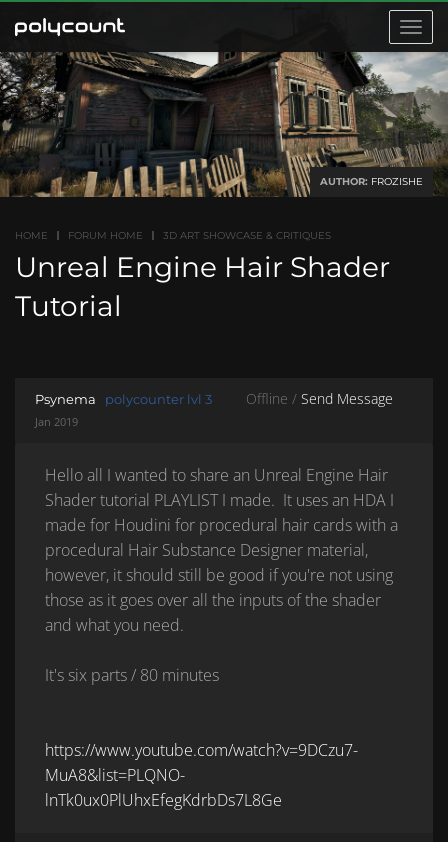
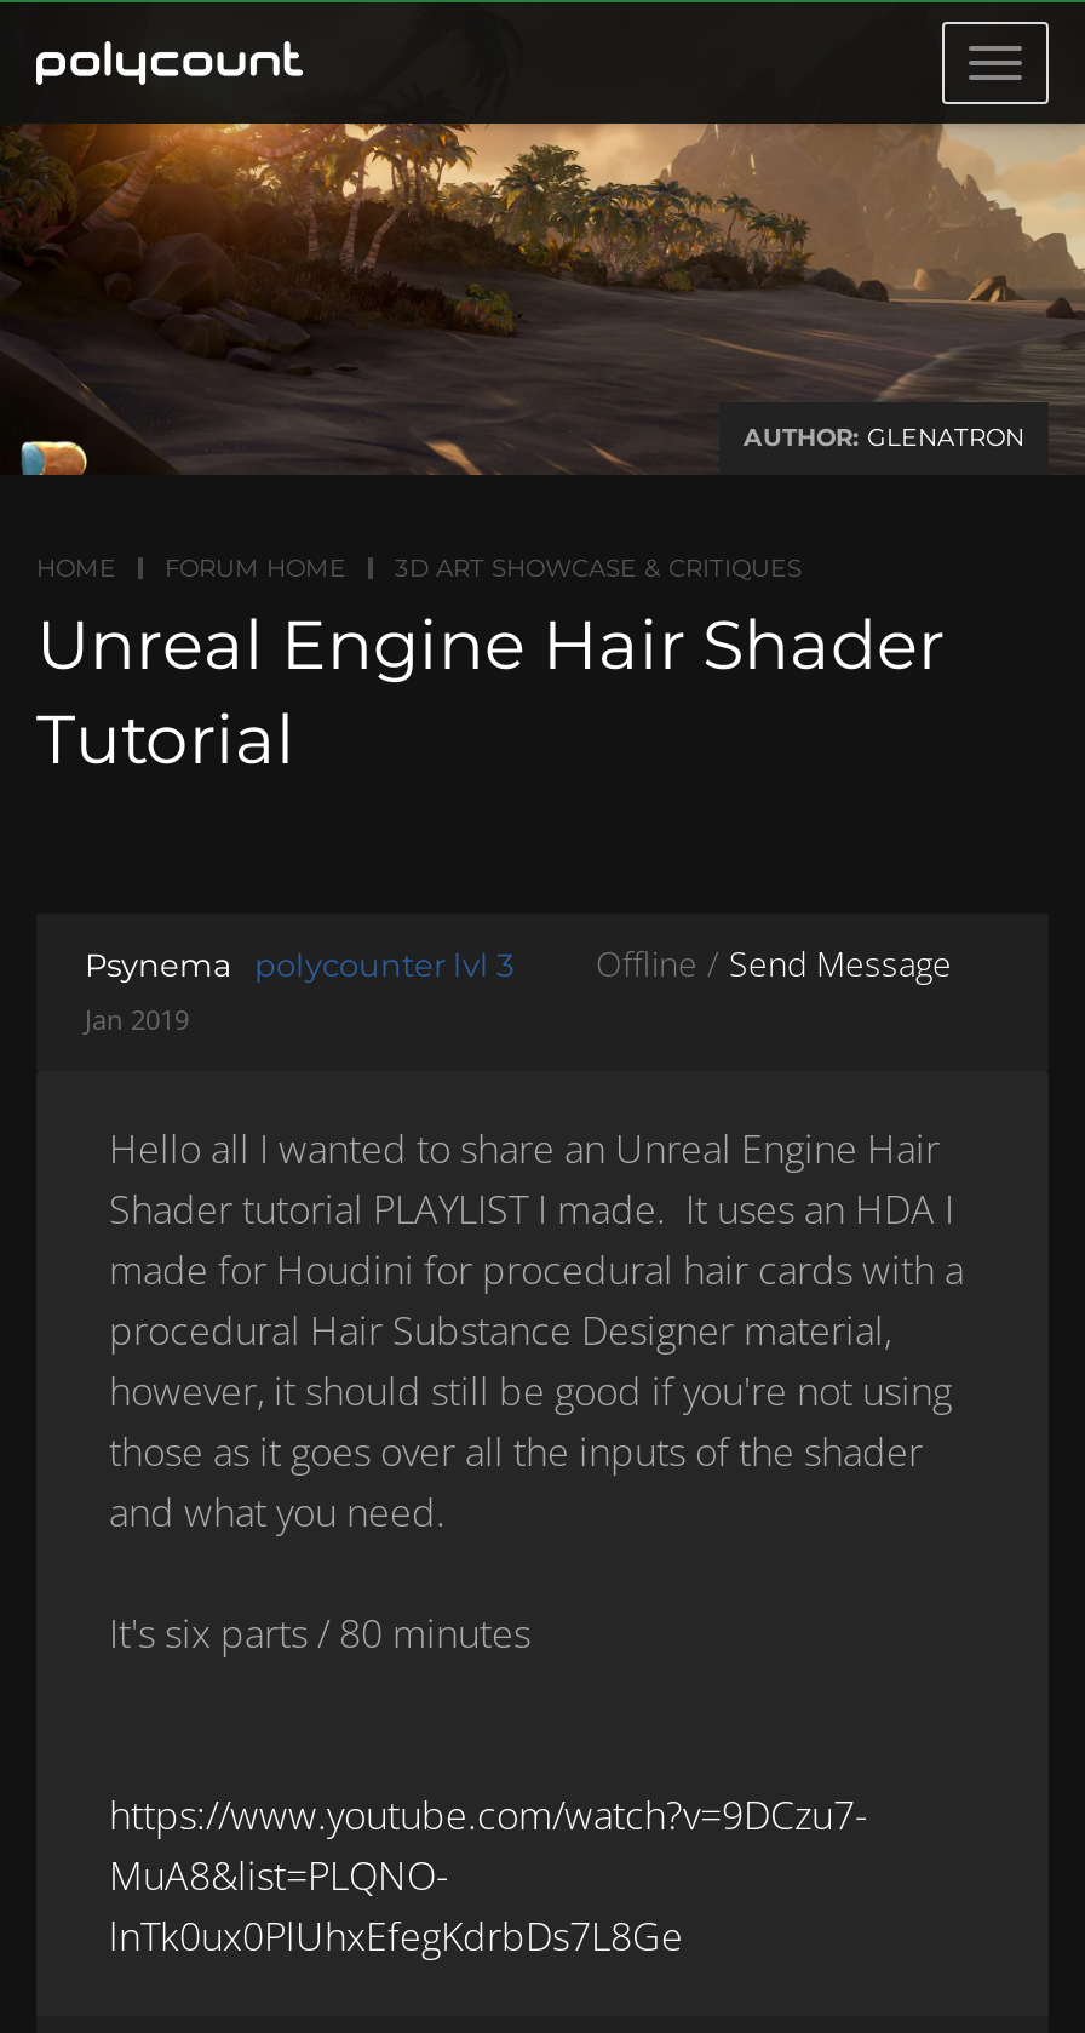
[3,51,445,198] [image] | AUTHOR: FROZISHE -> [7,121,1078,475] [image] | AUTHOR: GLENATRON

